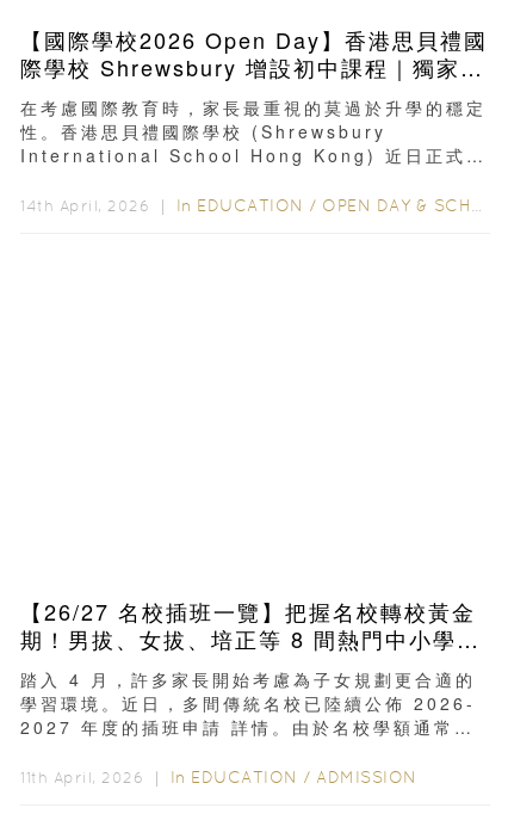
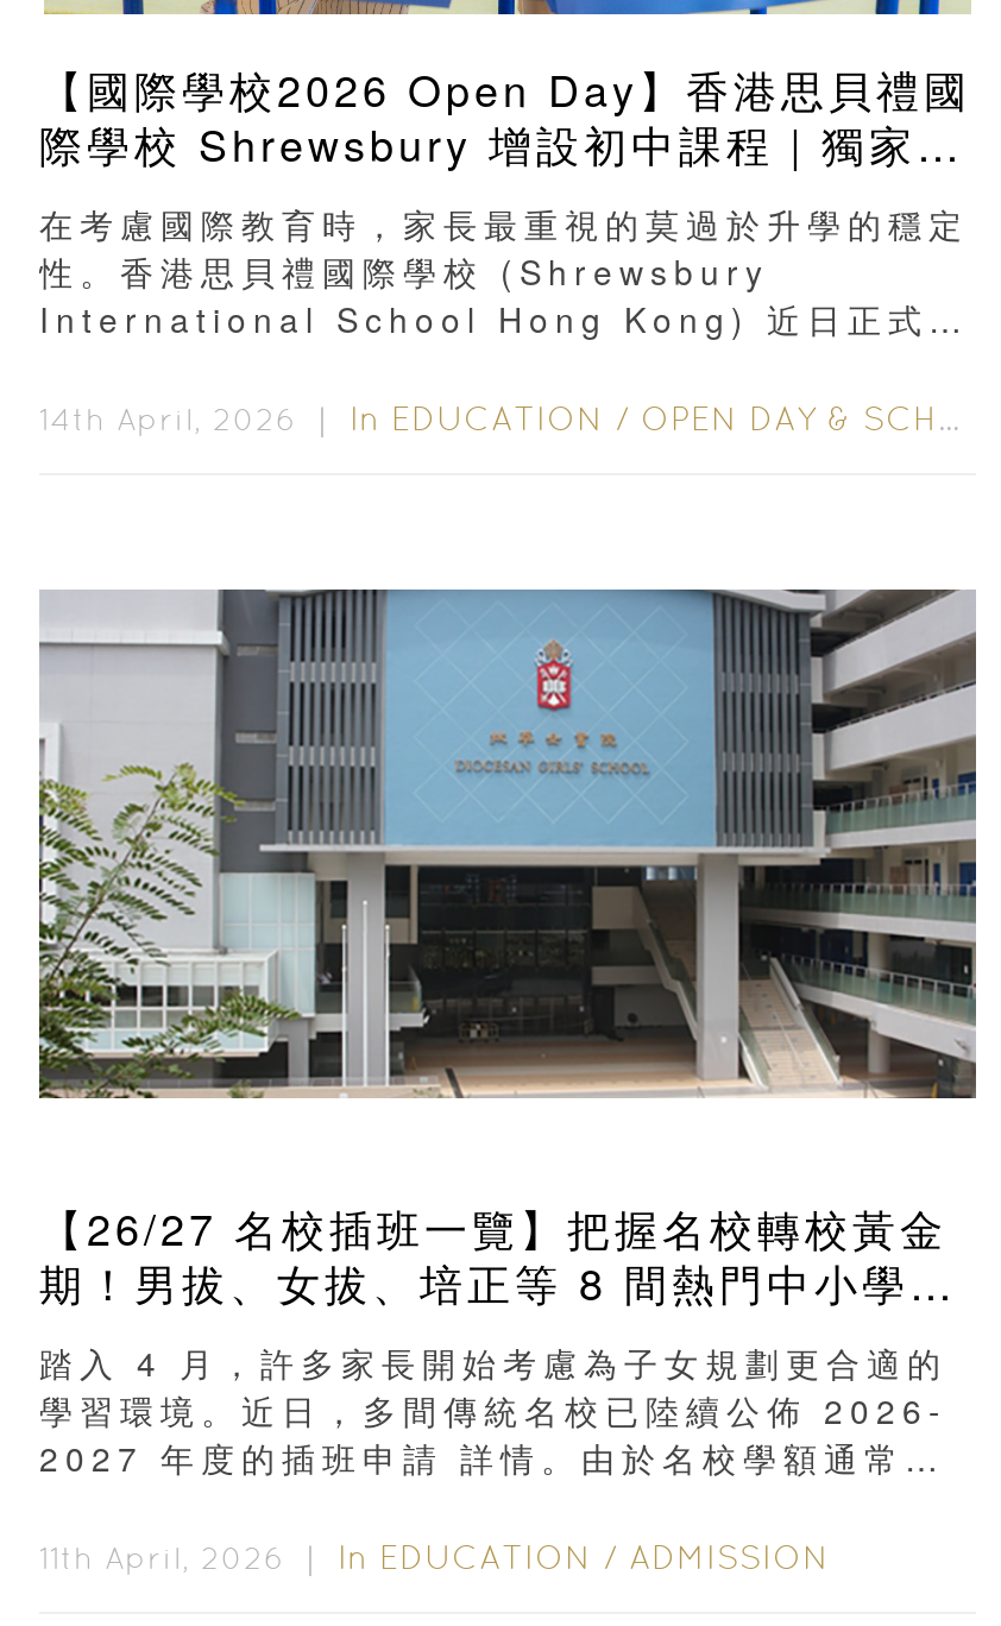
none -> [37,587,978,1101] [image]

